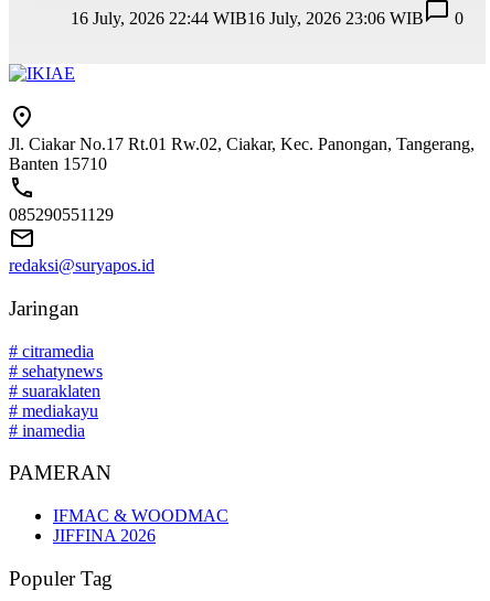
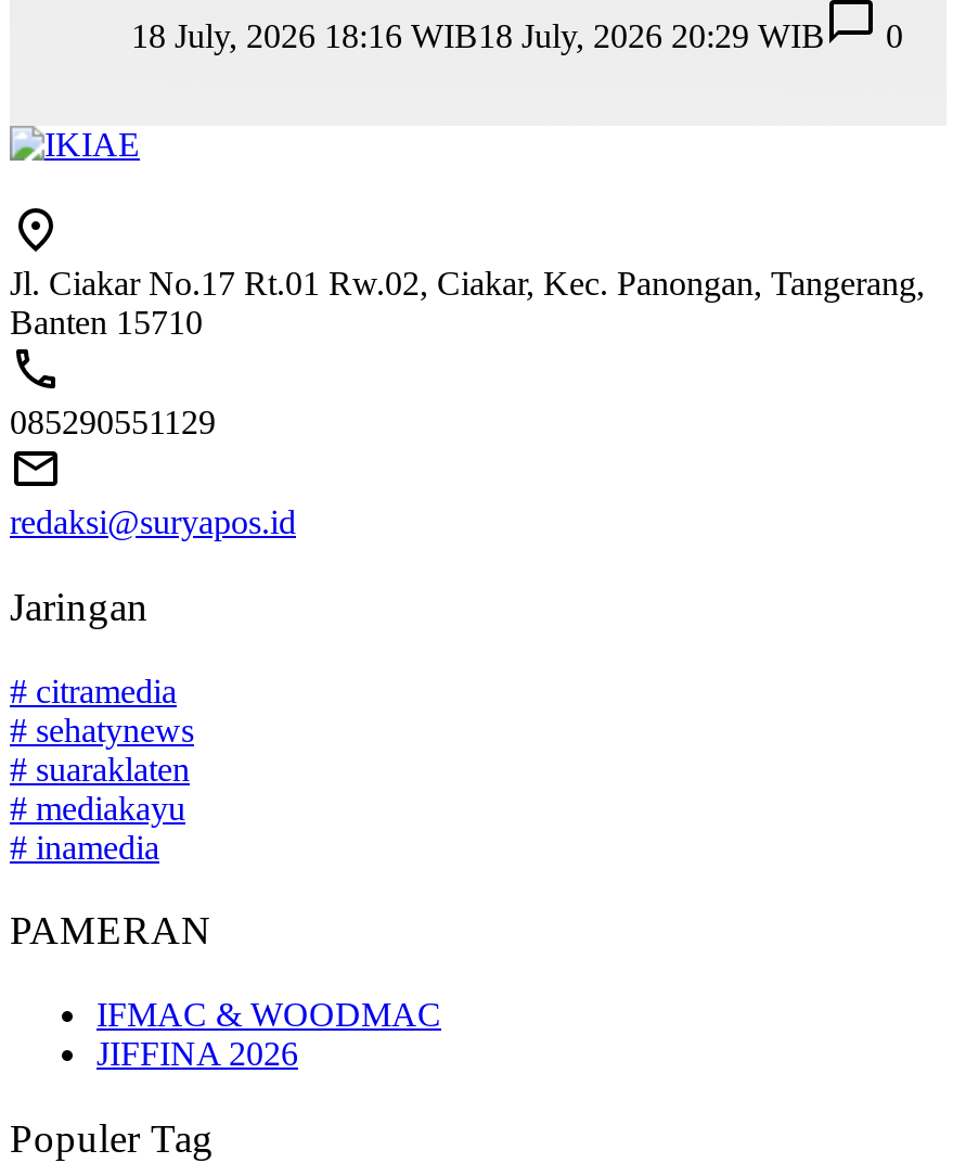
[71,8,424,27] 16 July, 2026 22:44 WIB16 July, 2026 23:06 WIB -> [131,16,825,53] 18 July, 2026 18:16 WIB18 July, 2026 20:29 WIB

